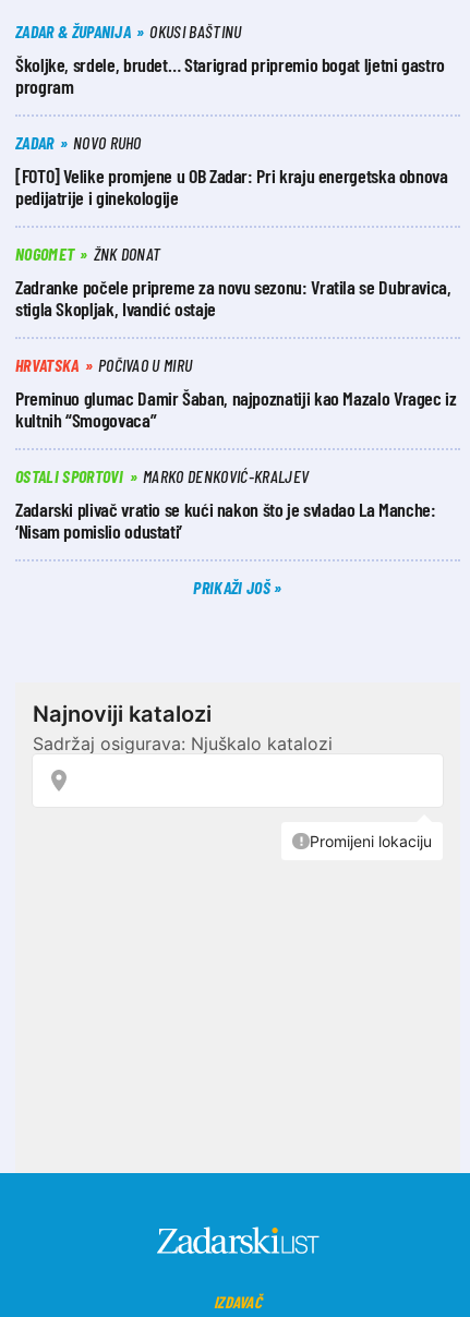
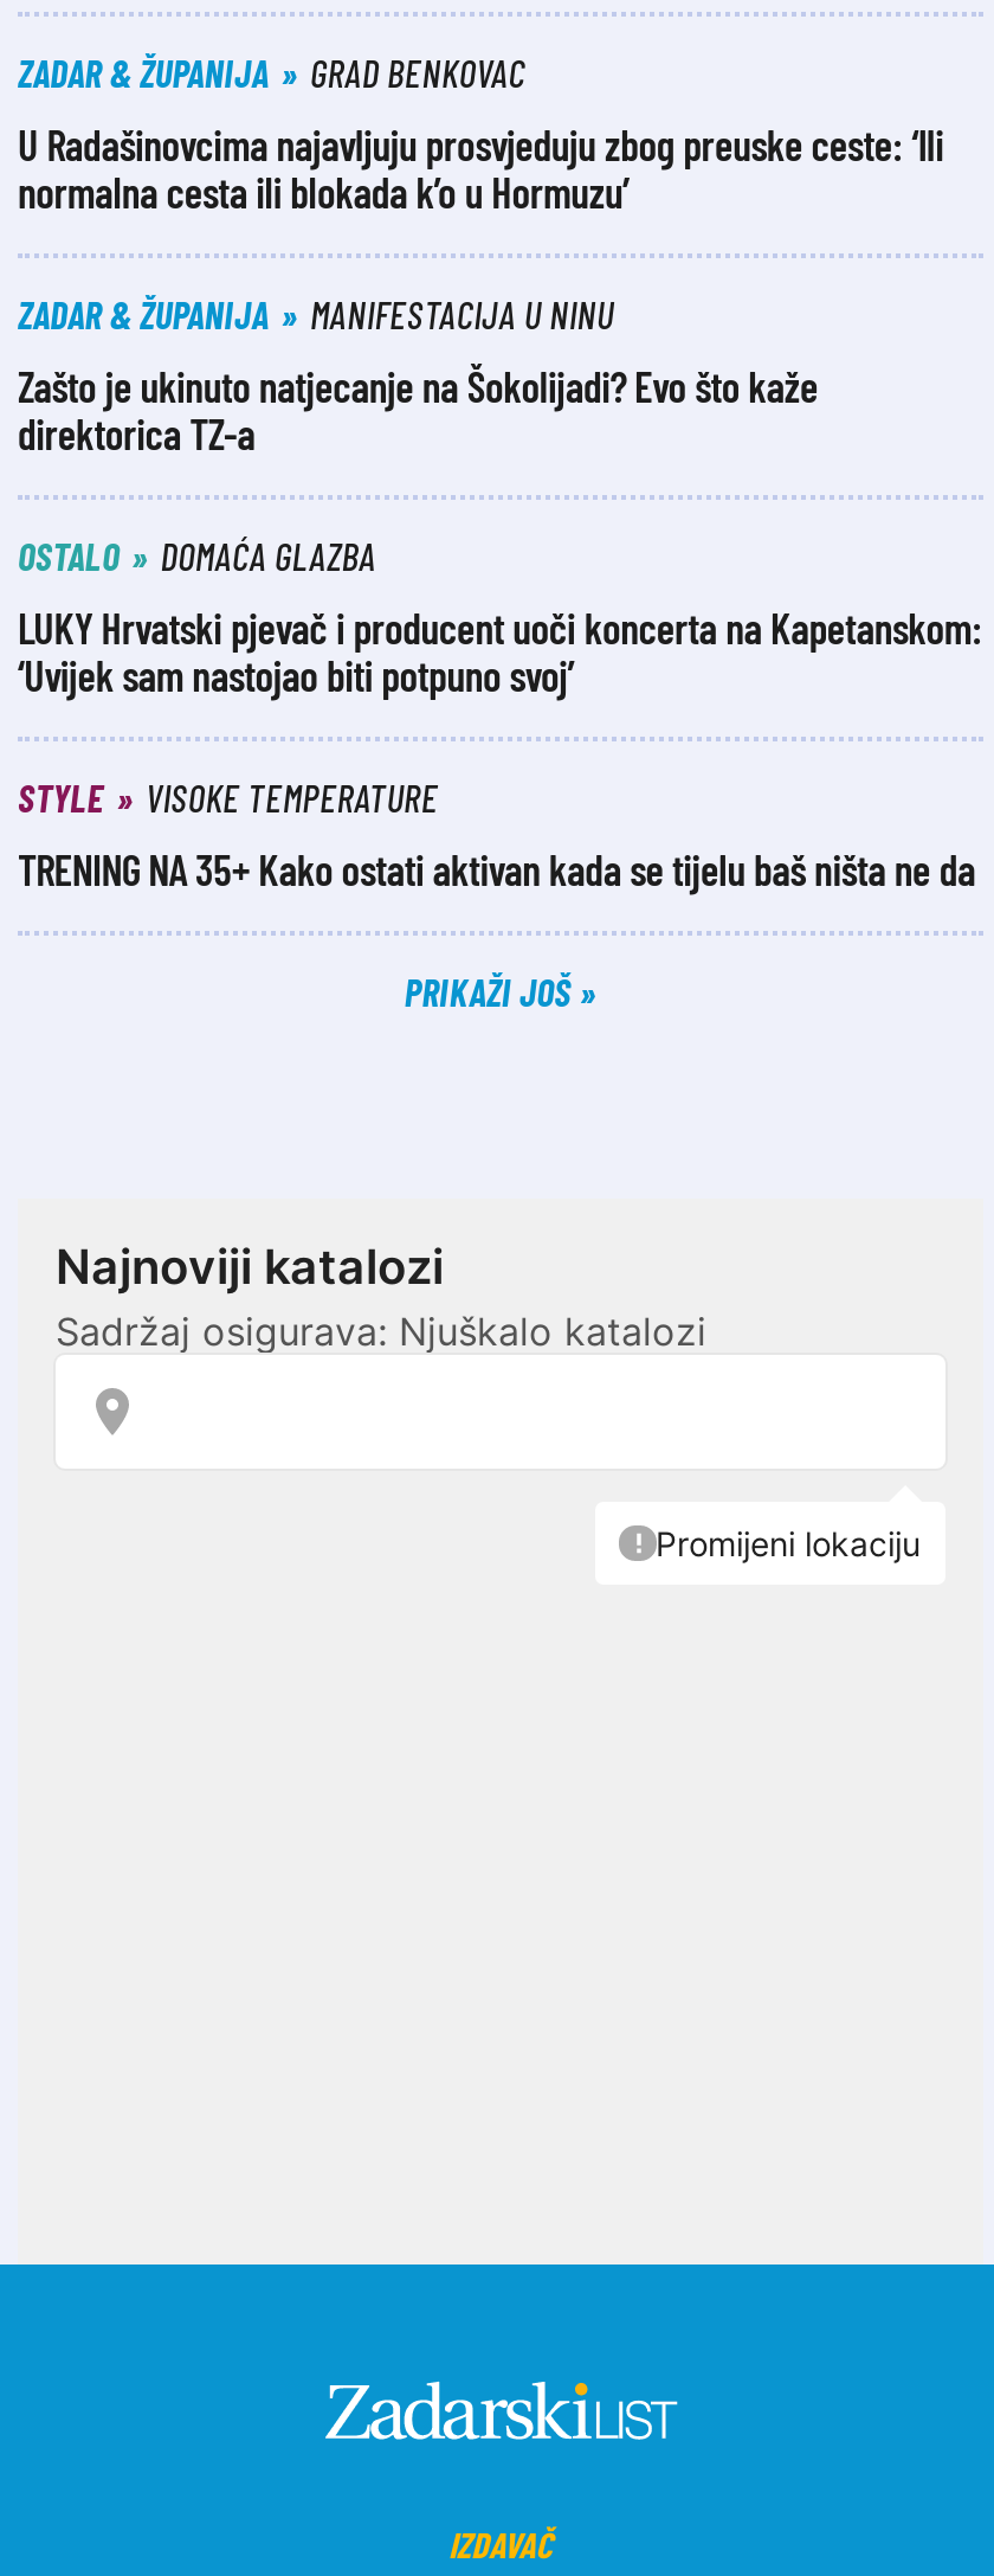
[15,21,457,543] OKUSI BAŠTINU | Školjke, srdele, brudet… Starigrad pripremio bogat ljetni gastro | program | ZADAR | NOVO RUHO | [FOTO] Velike promjene u OB Zadar: Pri kraju energetska obnova | pedijatrije i ginekologije | NOGOMET | ŽNK DONAT | Zadranke počele pripreme za novu sezonu: Vratila se Dubravica, | stigla Skopljak, Ivandić ostaje | HRVATSKA | POČIVAO U MIRU | Preminuo glumac Damir Šaban, najpoznatiji kao Mazalo Vragec iz | kultnih “Smogovaca” | OSTALI SPORTOVI | MARKO DENKOVIĆ-KRALJEV | Zadarski plivač vratio se kući nakon što je svladao La Manche: | ‘Nisam pomislio odustati’ -> [18,50,983,895] GRAD BENKOVAC | U Radašinovcima najavljuju prosvjeduju zbog preuske ceste: ‘Ili | normalna cesta ili blokada k’o u Hormuzu’ | ZADAR & ŽUPANIJA | MANIFESTACIJA U NINU | Zašto je ukinuto natjecanje na Šokolijadi? Evo što kaže | direktorica TZ-a | OSTALO | DOMAĆA GLAZBA | LUKY Hrvatski pjevač i producent uoči koncerta na Kapetanskom: | ‘Uvijek sam nastojao biti potpuno svoj’ | STYLE | VISOKE TEMPERATURE | TRENING NA 35+ Kako ostati aktivan kada se tijelu baš ništa ne da

